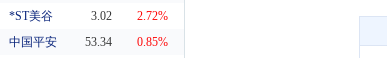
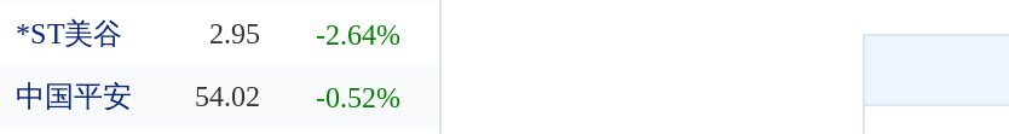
[91,9,112,23] 3.02 -> [209,17,260,51] 2.95
[137,9,168,23] 2.72% -> [316,17,400,51] -2.64%
[85,35,112,49] 53.34 -> [195,80,260,113] 54.02
[137,35,168,49] 0.85% -> [316,80,400,114] -0.52%

